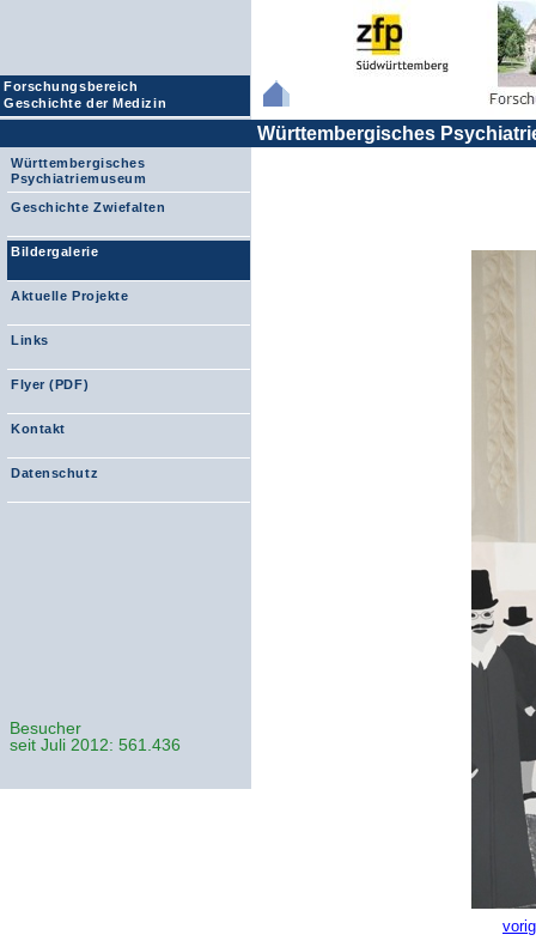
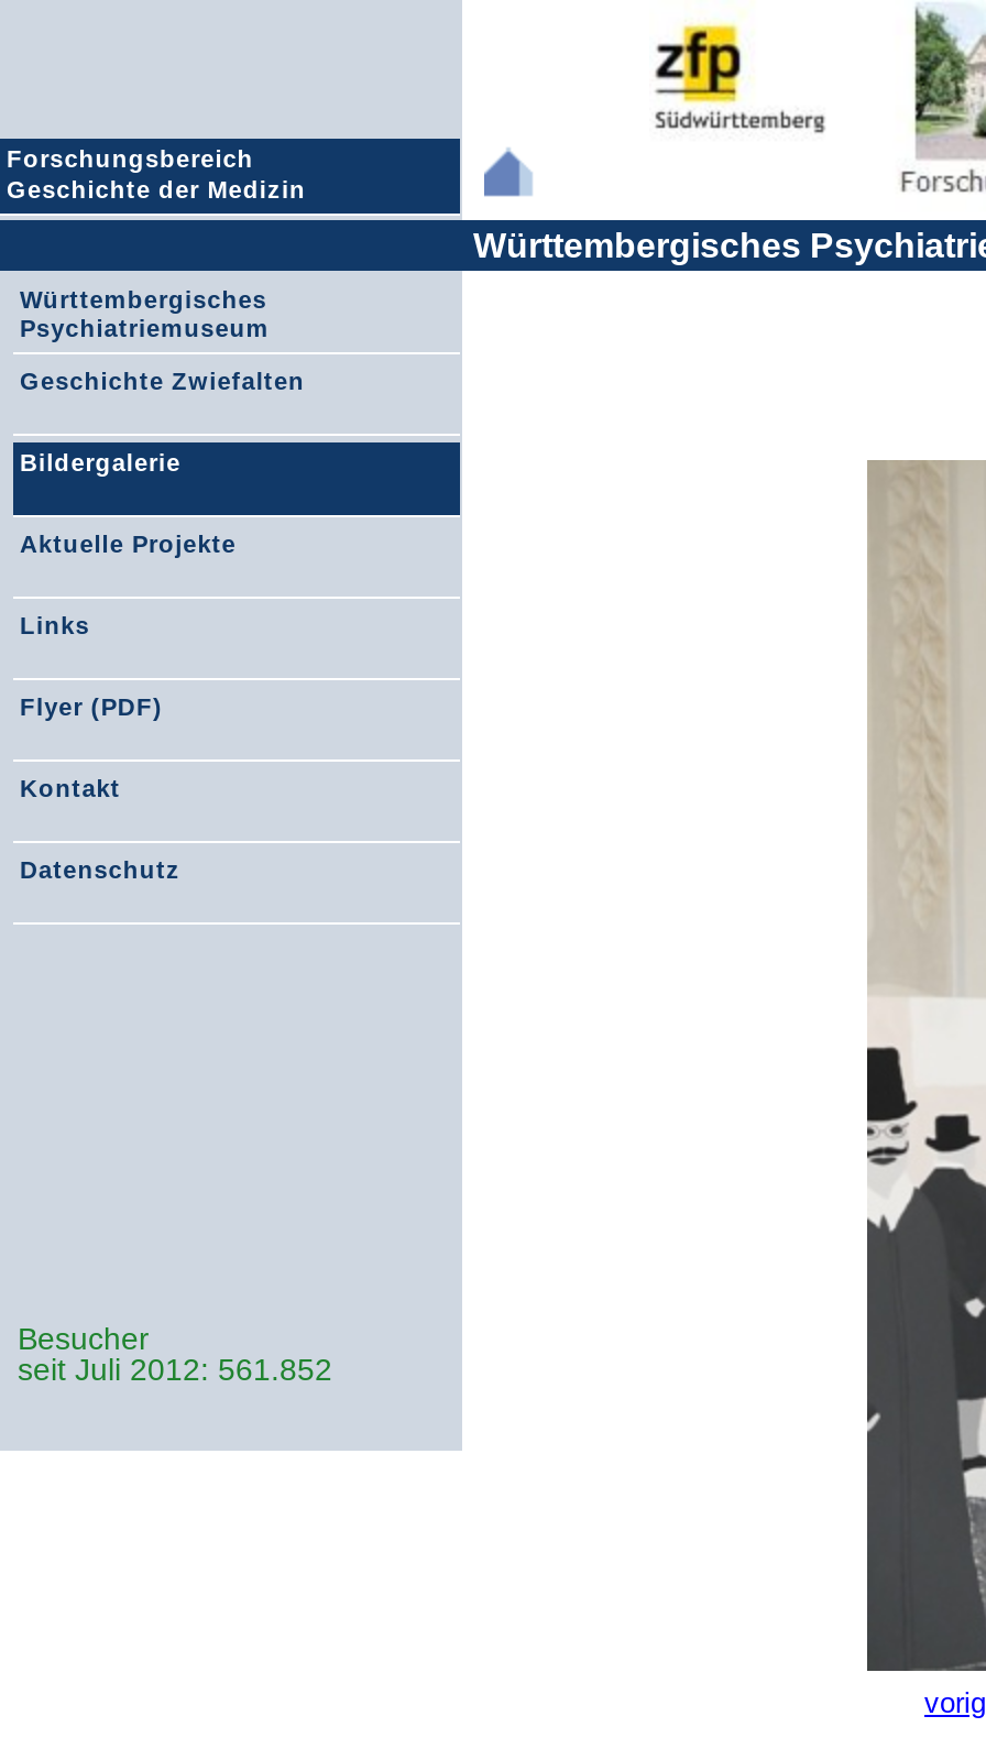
[10,735,181,754] seit Juli 2012: 561.436 -> [18,1352,332,1387] seit Juli 2012: 561.852

